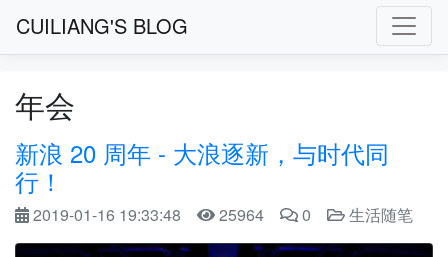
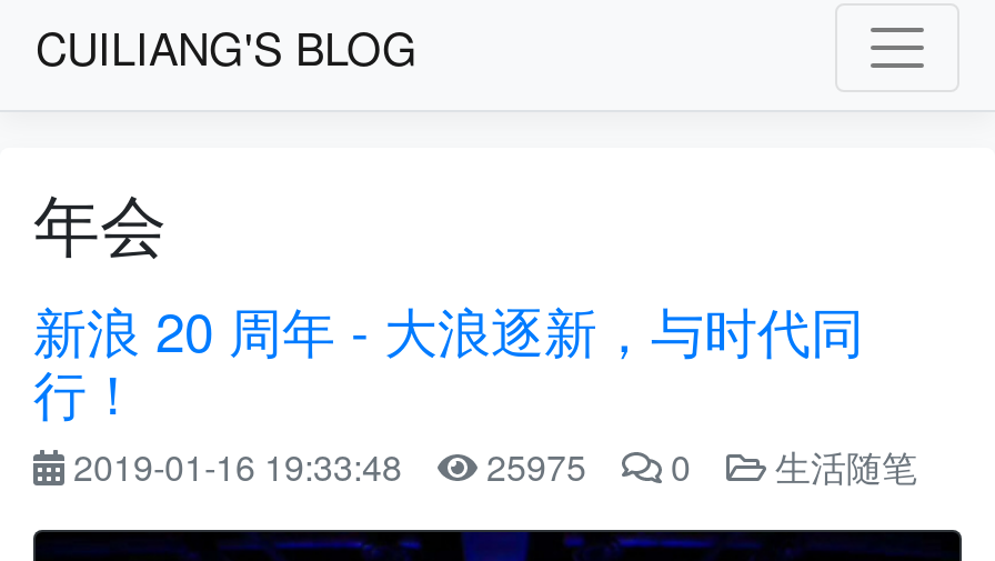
[29,203,413,226] 2019-01-16 19:33:48 25964 0 生活随笔 -> [64,441,917,492] 2019-01-16 19:33:48 25975 0 生活随笔

